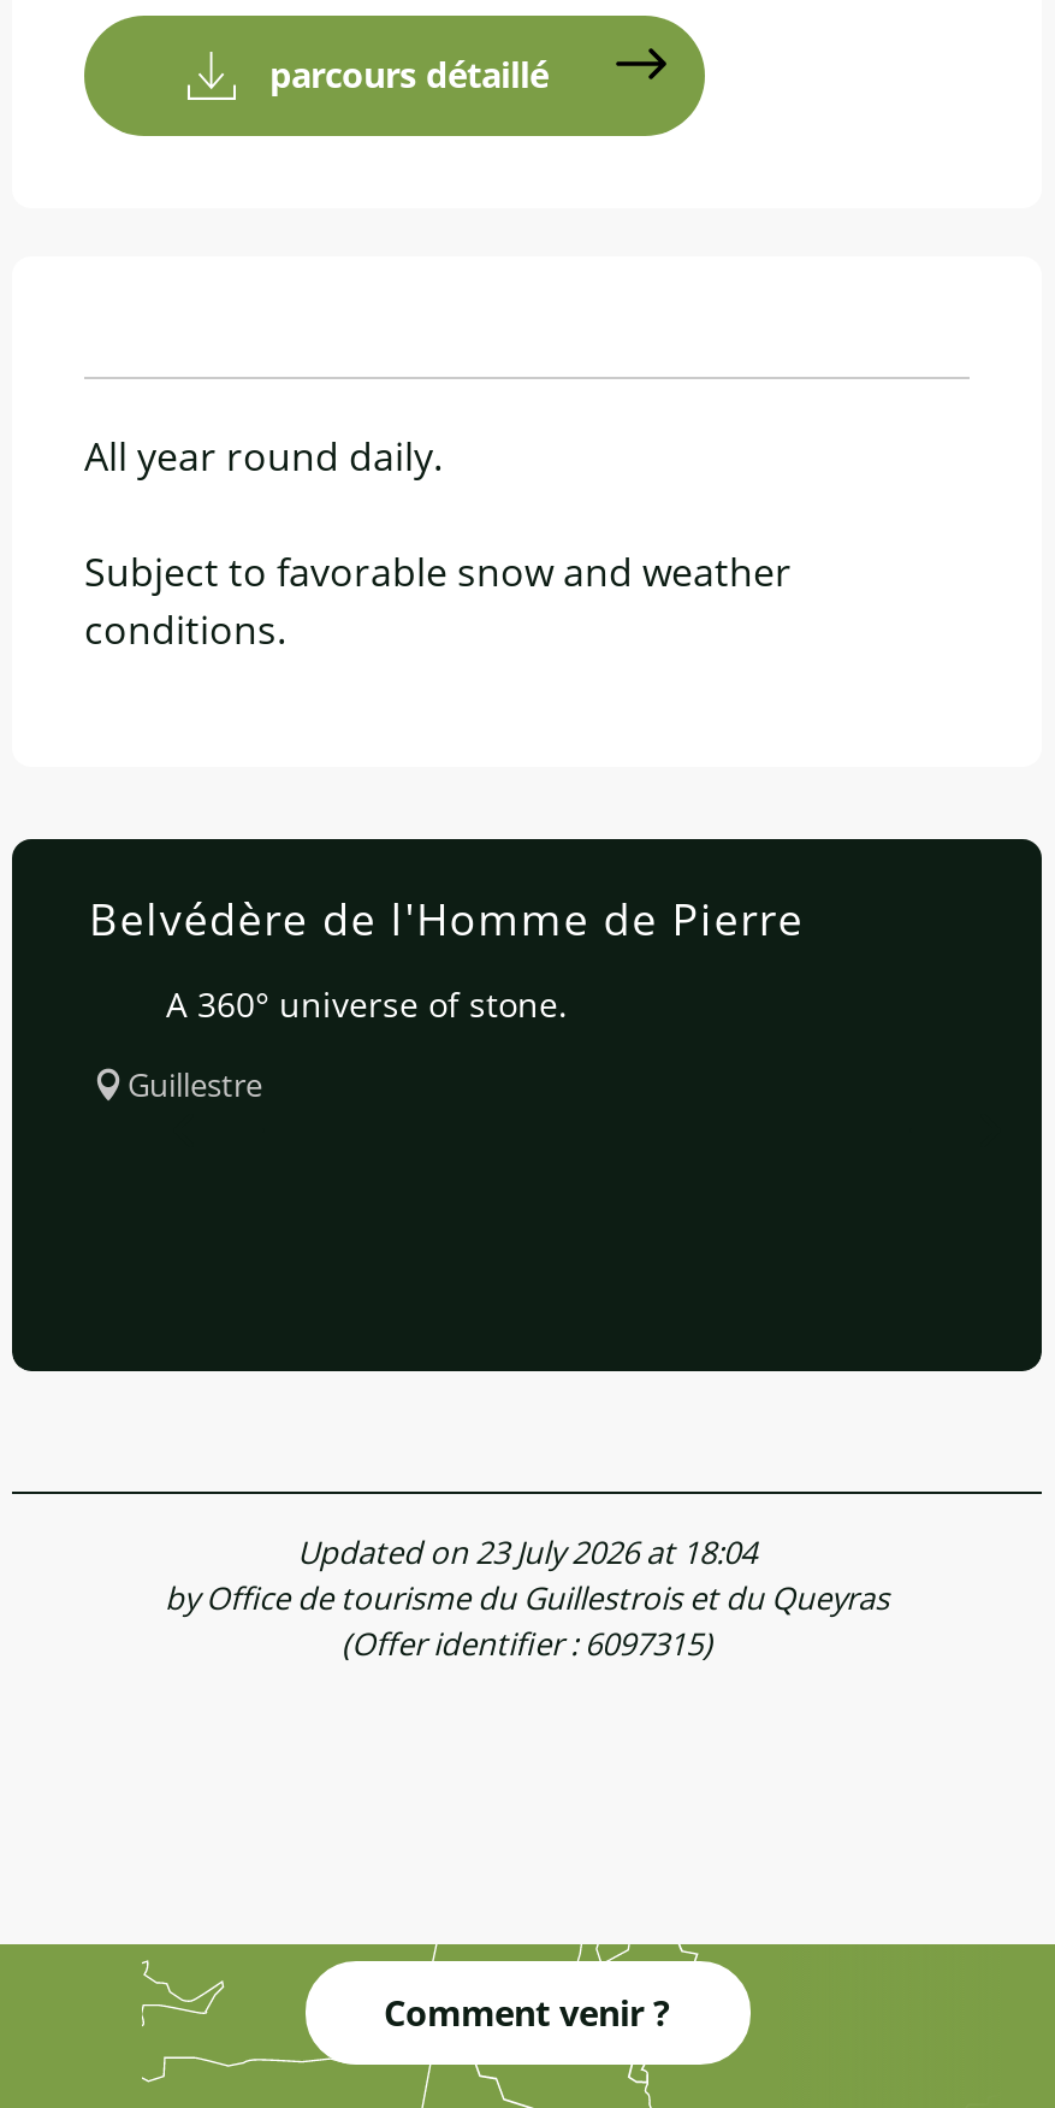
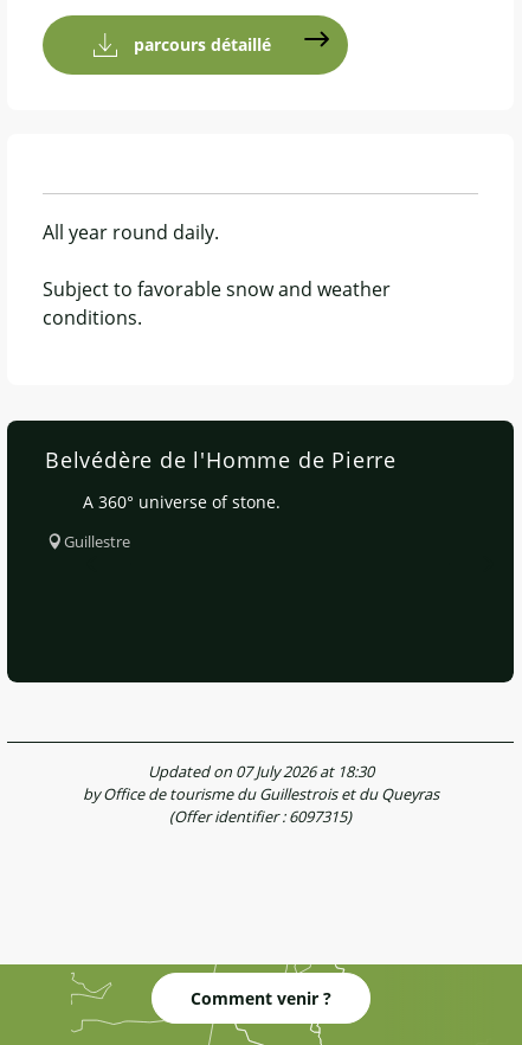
[297,1531,757,1574] Updated on 23 July 2026 at 18:04 -> [147,761,373,782] Updated on 07 July 2026 at 18:30

